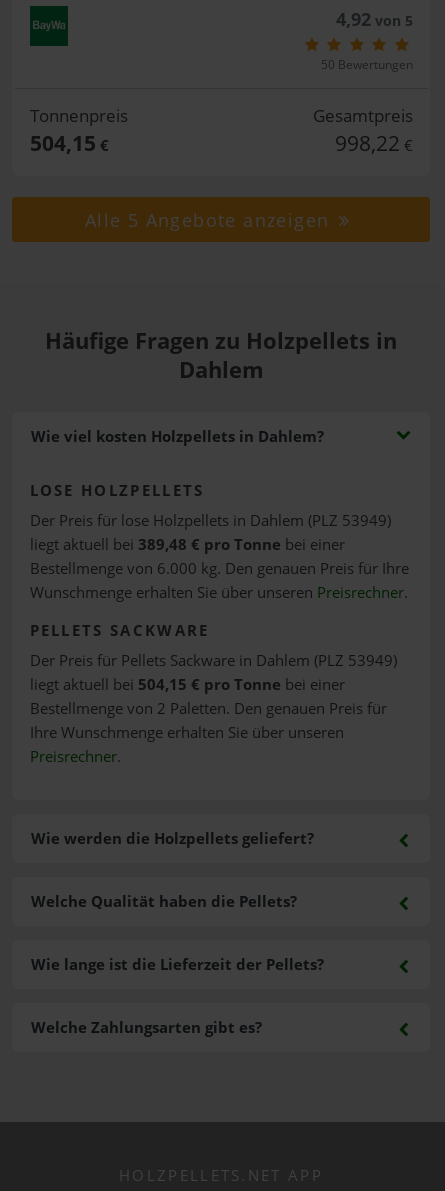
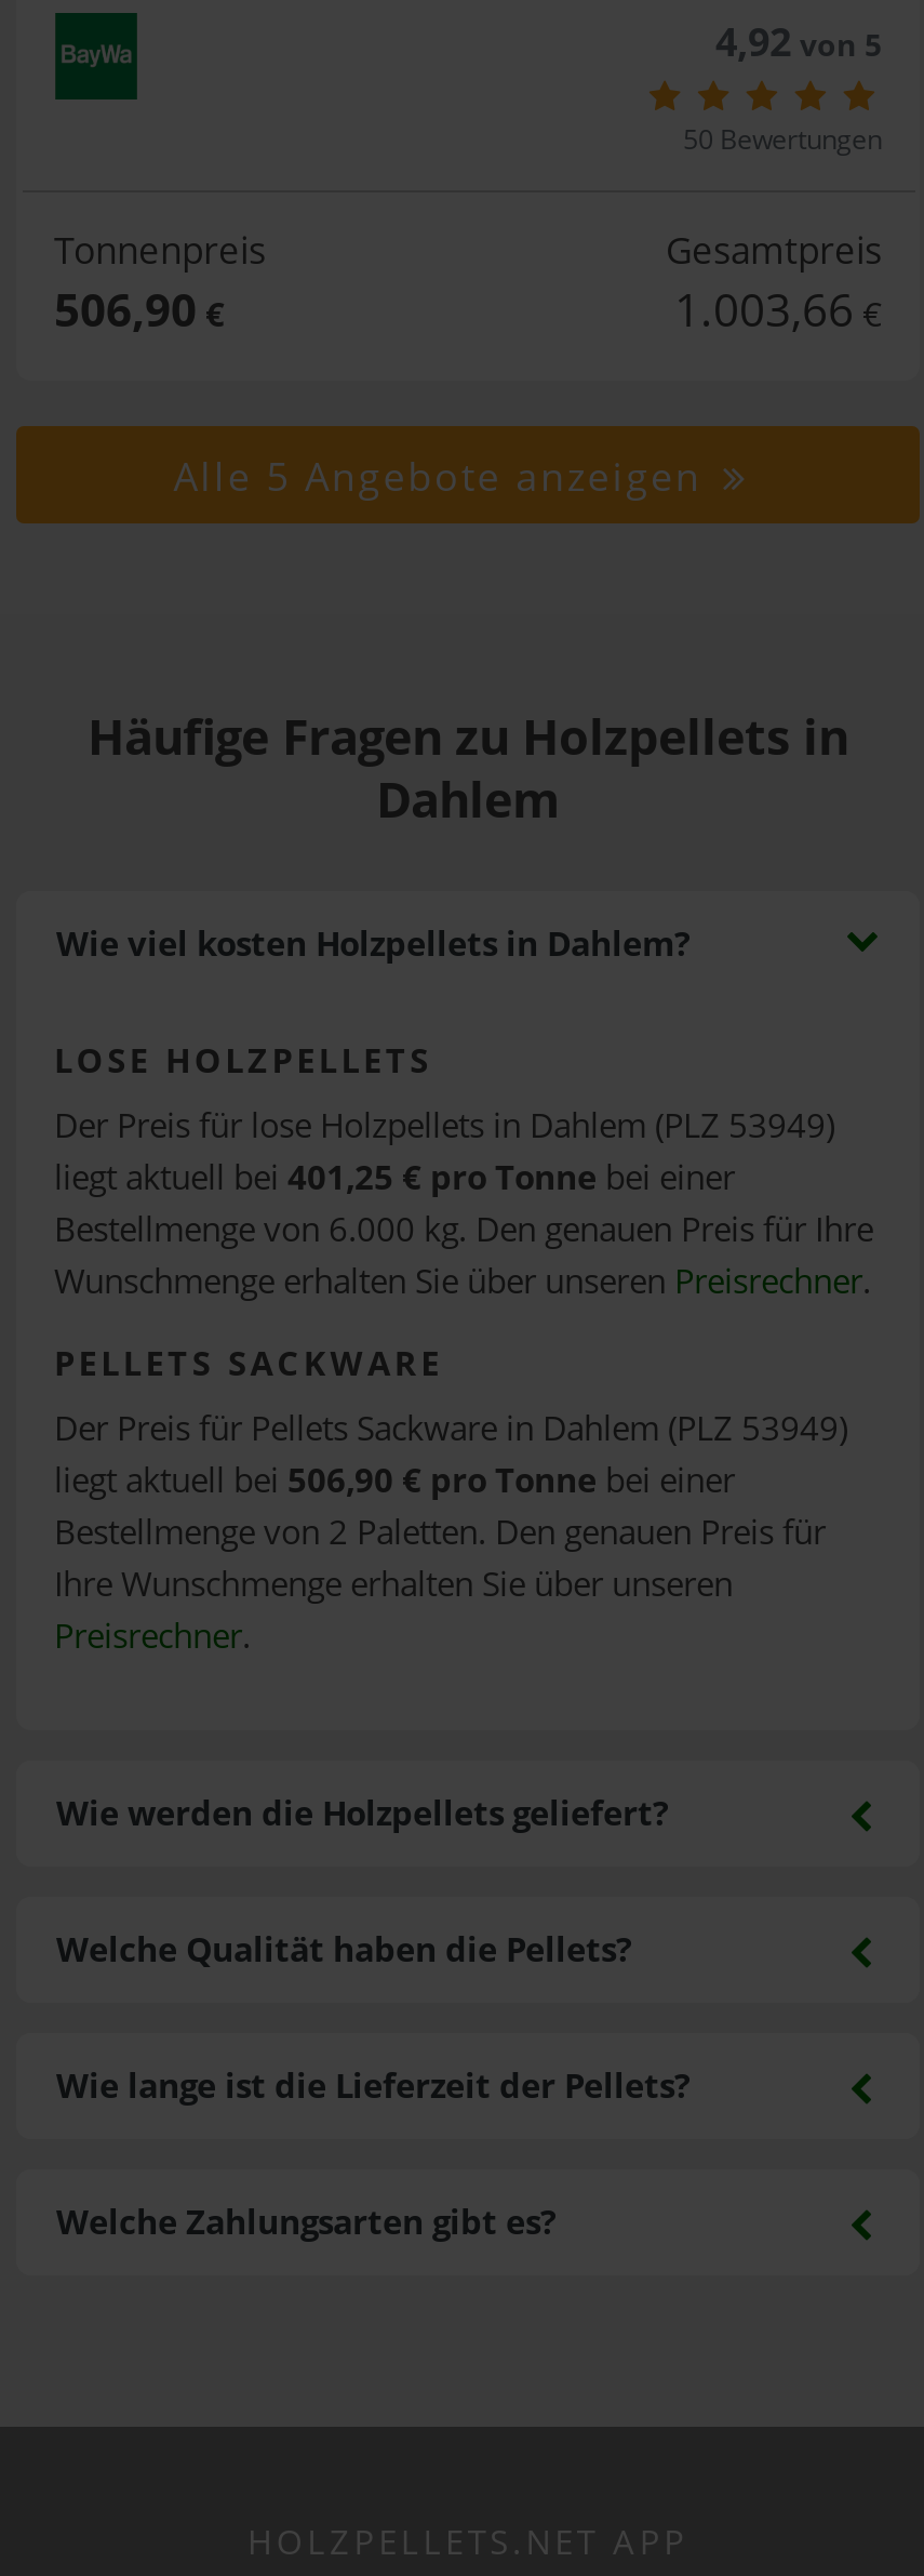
[29,128,108,156] 504,15 € -> [54,278,225,338] 506,90 €
[334,128,412,156] 998,22 € -> [674,278,882,338] 1.003,66 €
[29,533,344,554] liegt aktuell bei 389,48 € pro Tonne bei einer -> [54,1154,735,1199] liegt aktuell bei 401,25 € pro Tonne bei einer
[29,673,344,694] liegt aktuell bei 504,15 € pro Tonne bei einer -> [54,1457,735,1502] liegt aktuell bei 506,90 € pro Tonne bei einer

